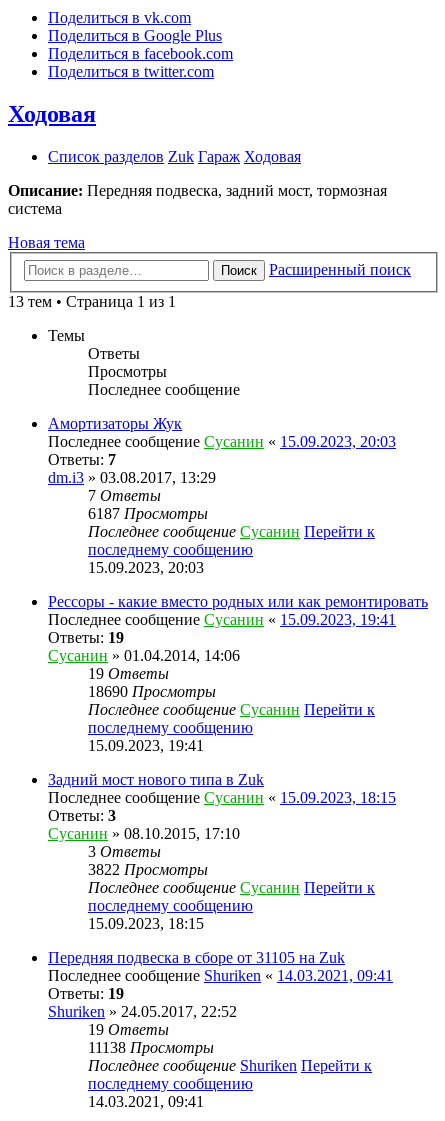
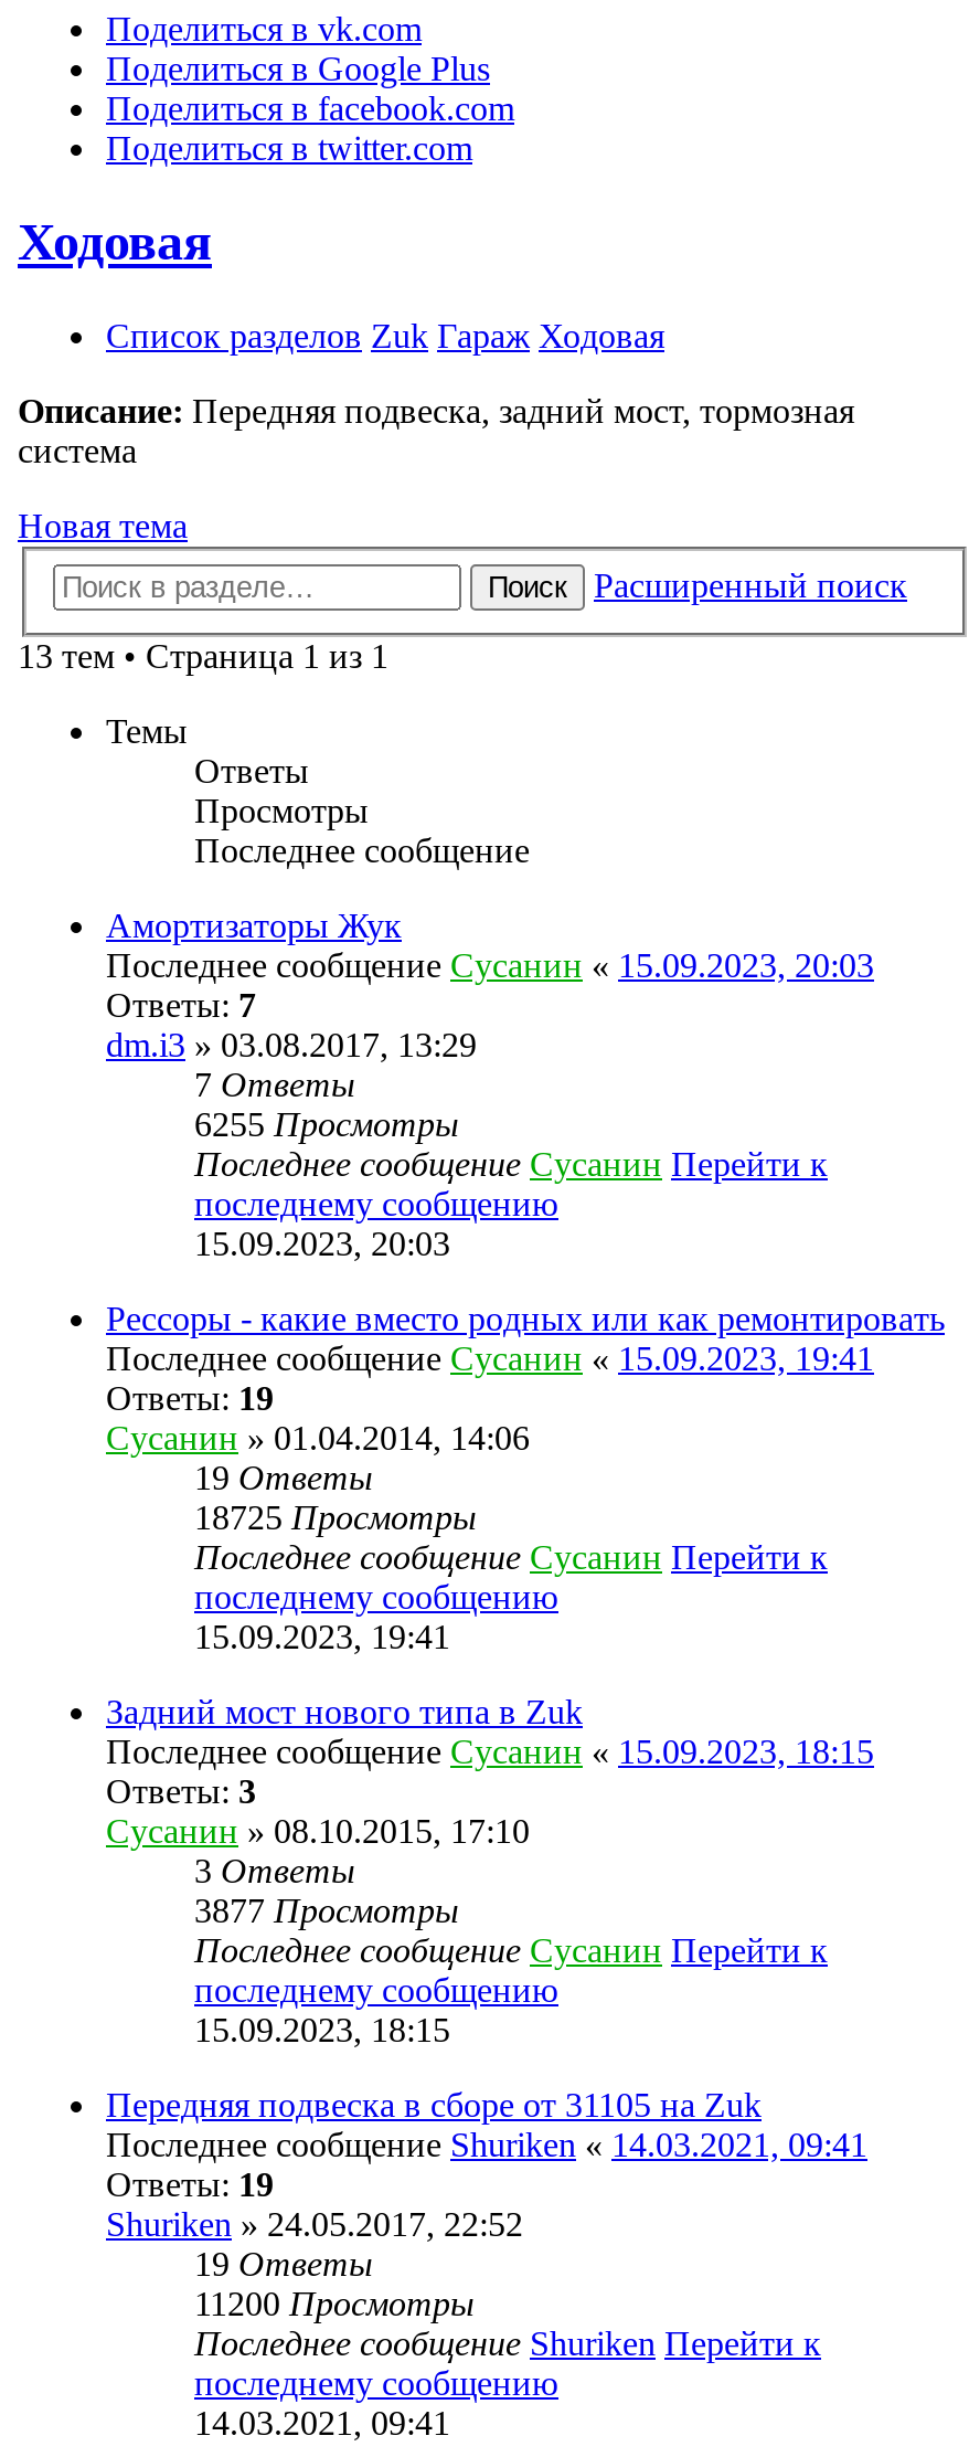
[88,505,208,522] 6187 Просмотры -> [194,1105,459,1143] 6255 Просмотры
[88,683,216,700] 18690 Просмотры -> [194,1498,477,1536] 18725 Просмотры
[88,861,208,878] 3822 Просмотры -> [194,1891,459,1929] 3877 Просмотры
[88,1039,214,1056] 11138 Просмотры -> [194,2285,475,2322] 11200 Просмотры

